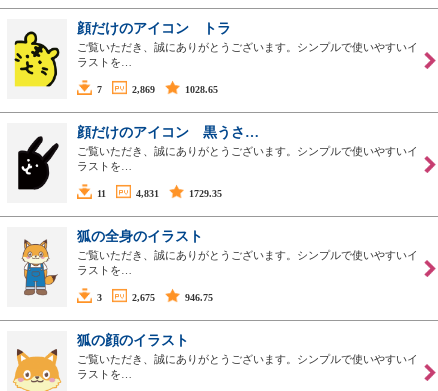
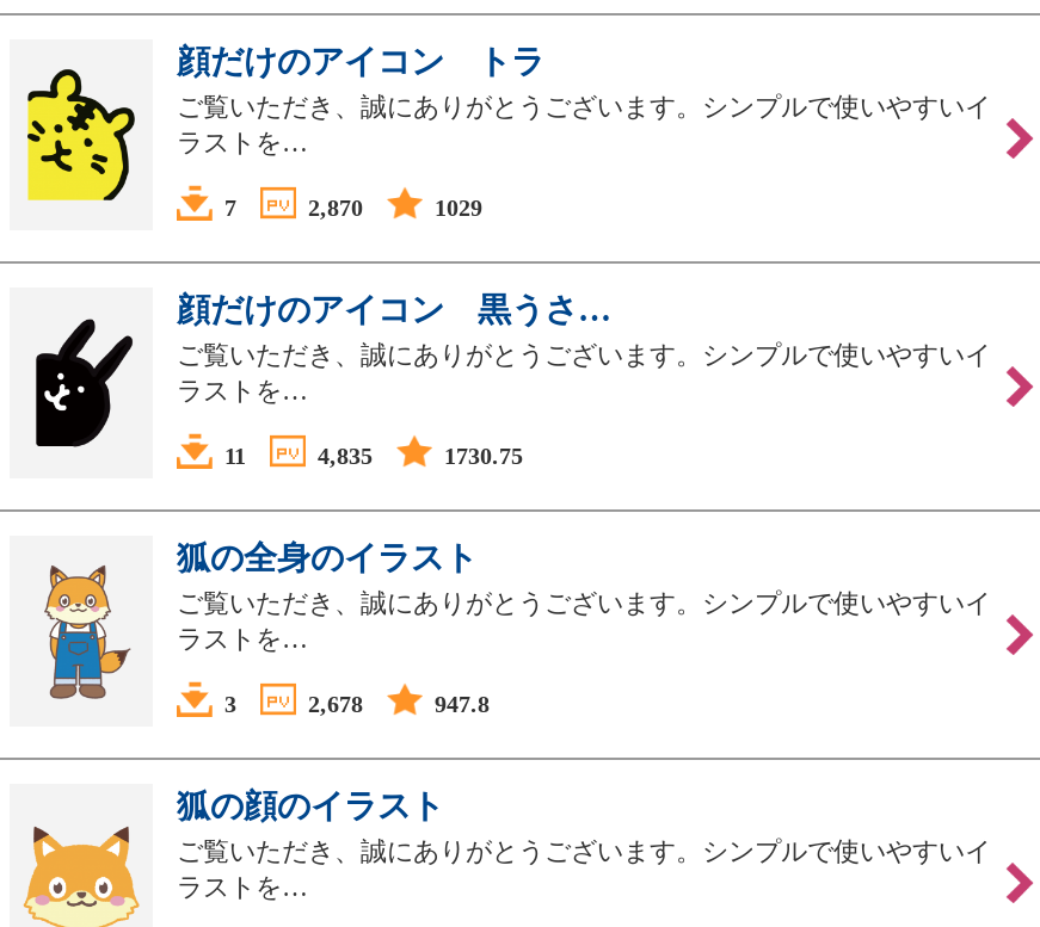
[132,84,155,95] 2,869 -> [308,195,363,221] 2,870
[185,84,218,95] 1028.65 -> [435,195,482,221] 1029
[136,188,159,199] 4,831 -> [318,443,373,469] 4,835
[189,188,222,199] 1729.35 -> [444,443,523,469] 1730.75
[132,292,155,303] 2,675 -> [308,691,363,718] 2,678
[185,292,213,303] 946.75 -> [435,691,490,718] 947.8

